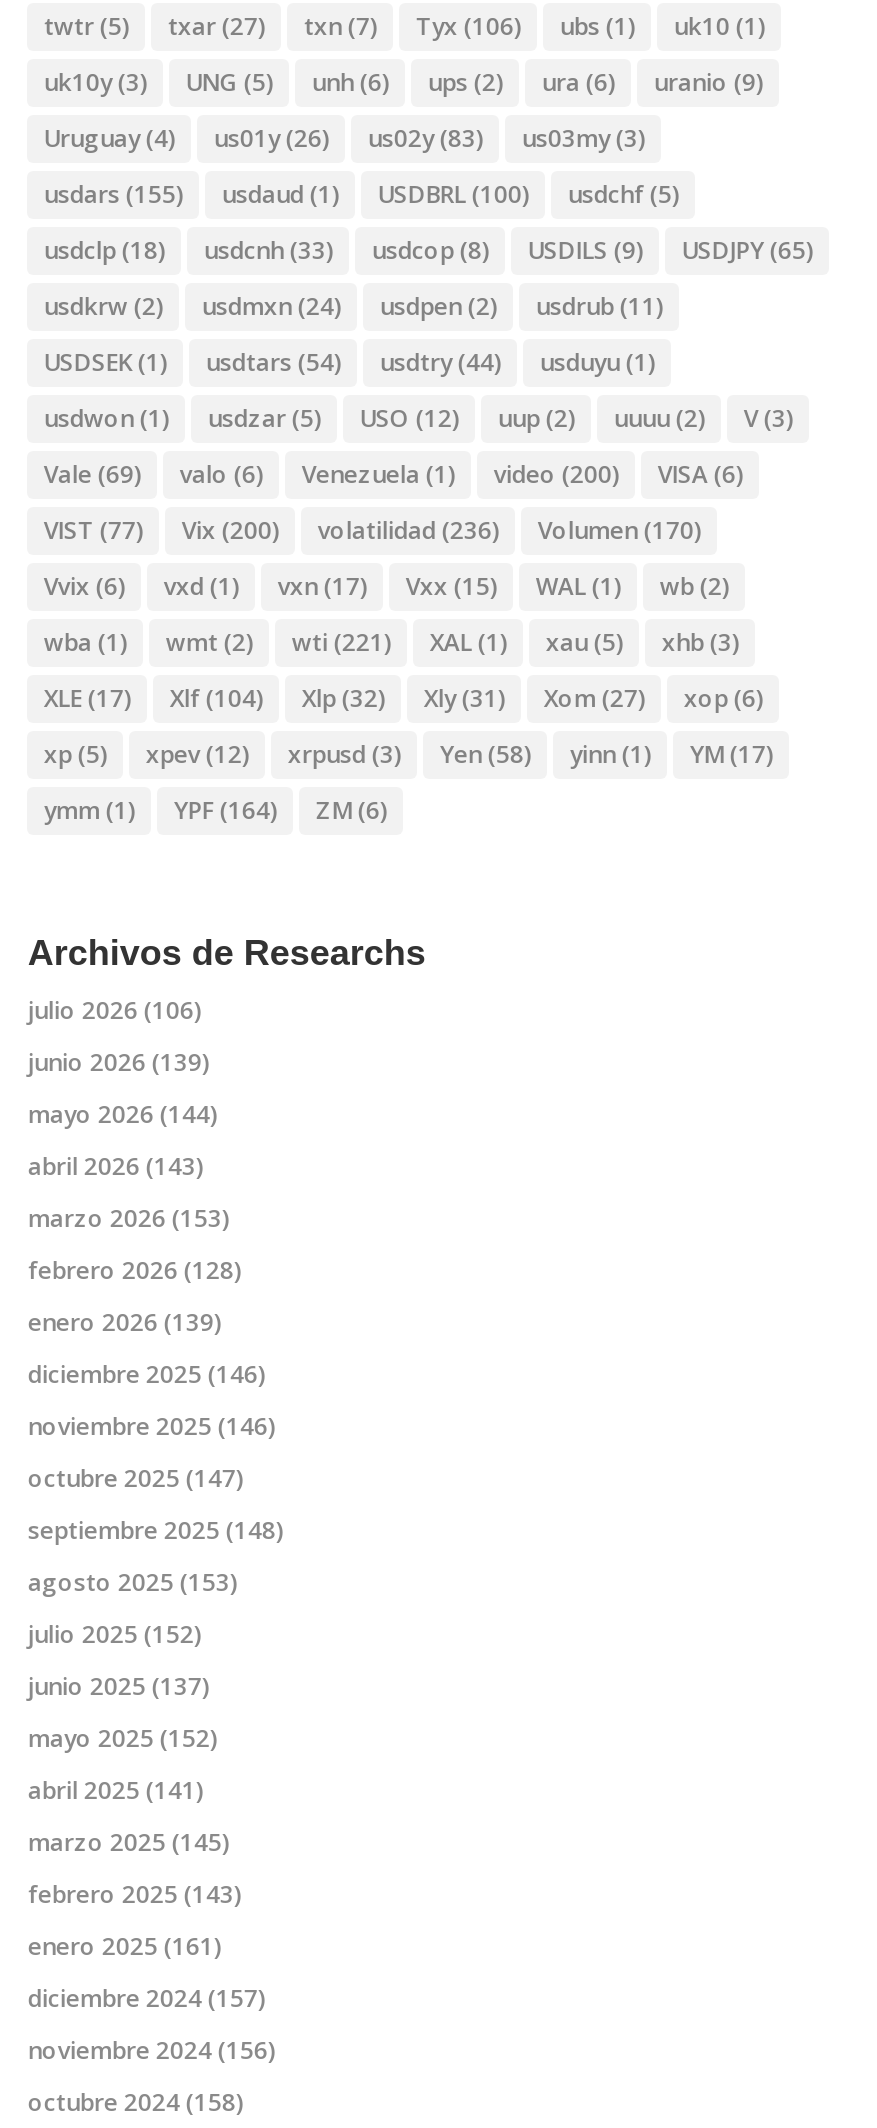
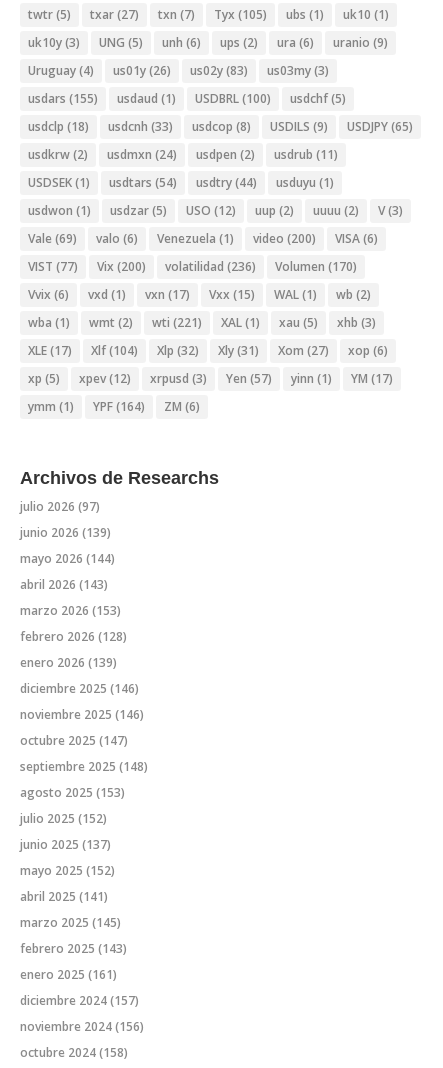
[44,8,766,42] twtr (5) txar (27) txn (7) Tyx (106) ubs (1) uk10 (1) -> [28,6,389,23] twtr (5) txar (27) txn (7) Tyx (105) ubs (1) uk10 (1)
[44,736,774,770] xp (5) xpev (12) xrpusd (3) Yen (58) yinn (1) YM (17) -> [28,370,393,387] xp (5) xpev (12) xrpusd (3) Yen (57) yinn (1) YM (17)
[28,993,202,1027] julio 2026 (106) -> [20,498,100,515] julio 2026 (97)

